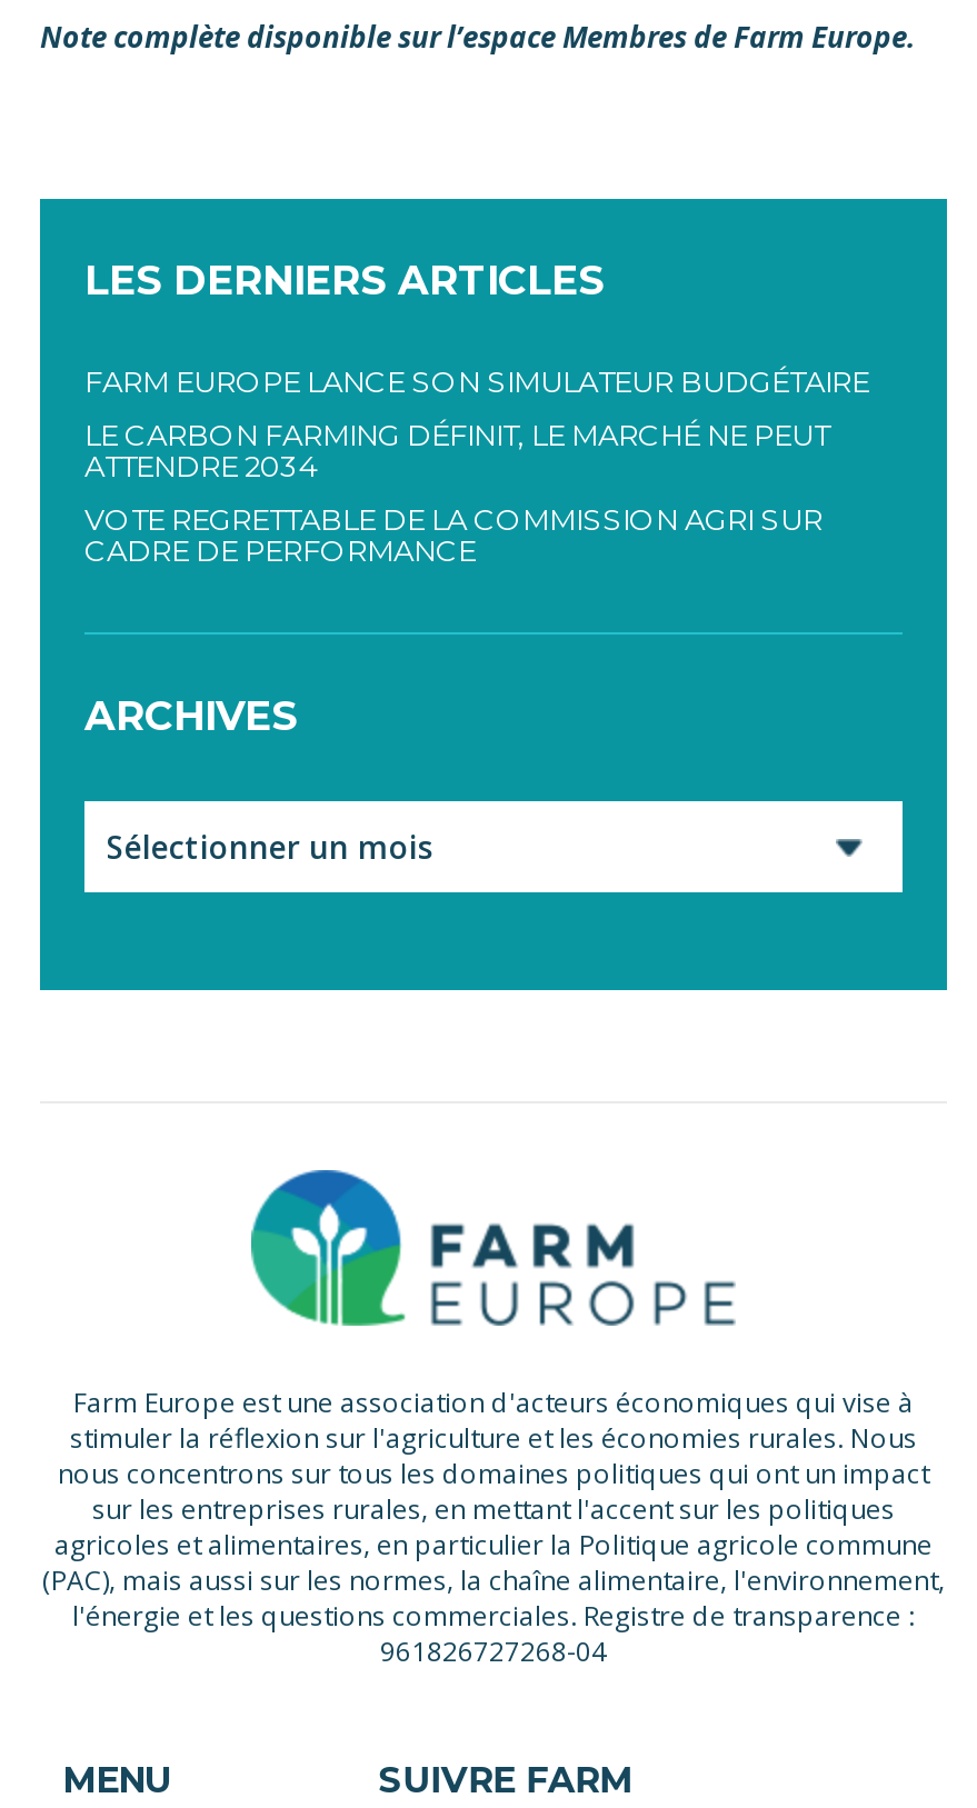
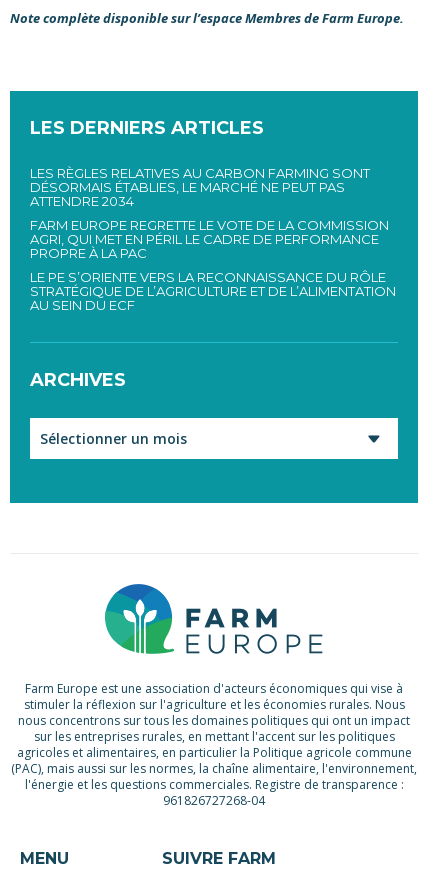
[84,363,869,452] FARM EUROPE LANCE SON SIMULATEUR BUDGÉTAIRE | LE CARBON FARMING DÉFINIT, LE MARCHÉ NE PEUT -> [30,165,370,195] LES RÈGLES RELATIVES AU CARBON FARMING SONT | DÉSORMAIS ÉTABLIES, LE MARCHÉ NE PEUT PAS
[84,501,823,568] VOTE REGRETTABLE DE LA COMMISSION AGRI SUR | CADRE DE PERFORMANCE -> [30,217,396,313] FARM EUROPE REGRETTE LE VOTE DE LA COMMISSION | AGRI, QUI MET EN PÉRIL LE CADRE DE PERFORMANCE | PROPRE À LA PAC | LE PE S’ORIENTE VERS LA RECONNAISSANCE DU RÔLE | STRATÉGIQUE DE L’AGRICULTURE ET DE L’ALIMENTATION | AU SEIN DU ECF

